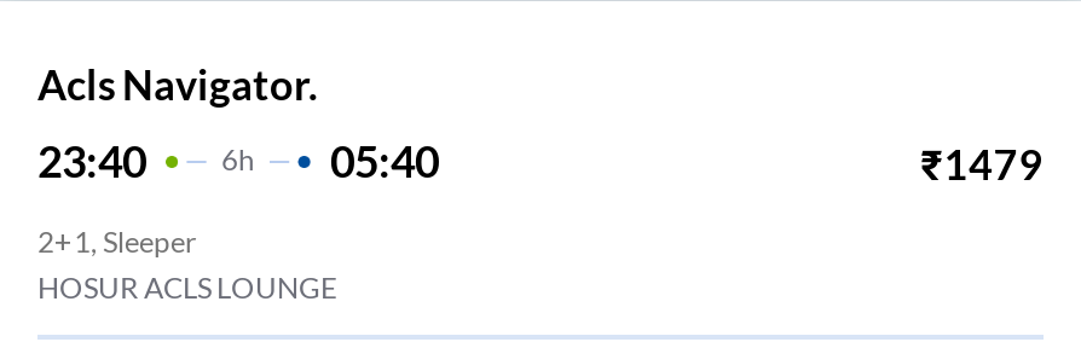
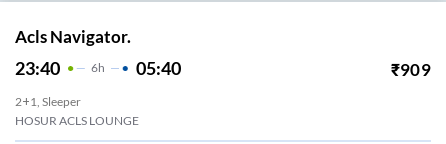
[921,139,1044,190] ₹1479 -> [391,59,431,80] ₹909

